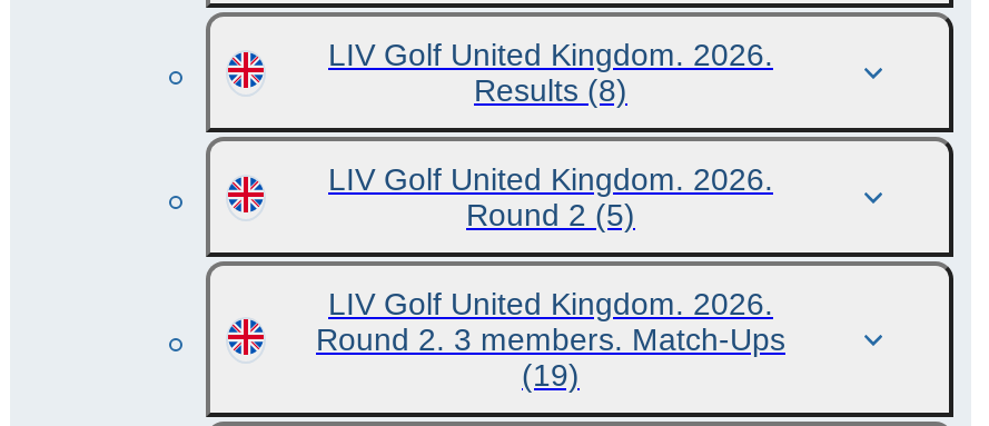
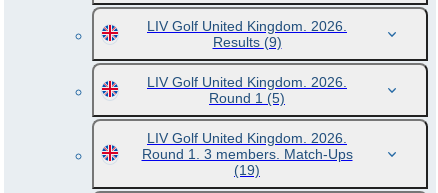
[474,72,627,108] Results (8) -> [212,34,281,50] Results (9)
[466,197,635,232] Round 2 (5) -> [209,90,285,106] Round 1 (5)
[316,321,785,357] Round 2. 3 members. Match-Ups -> [141,146,352,162] Round 1. 3 members. Match-Ups

